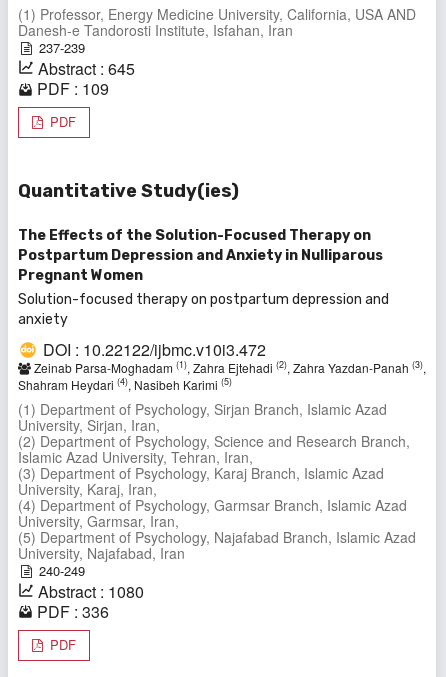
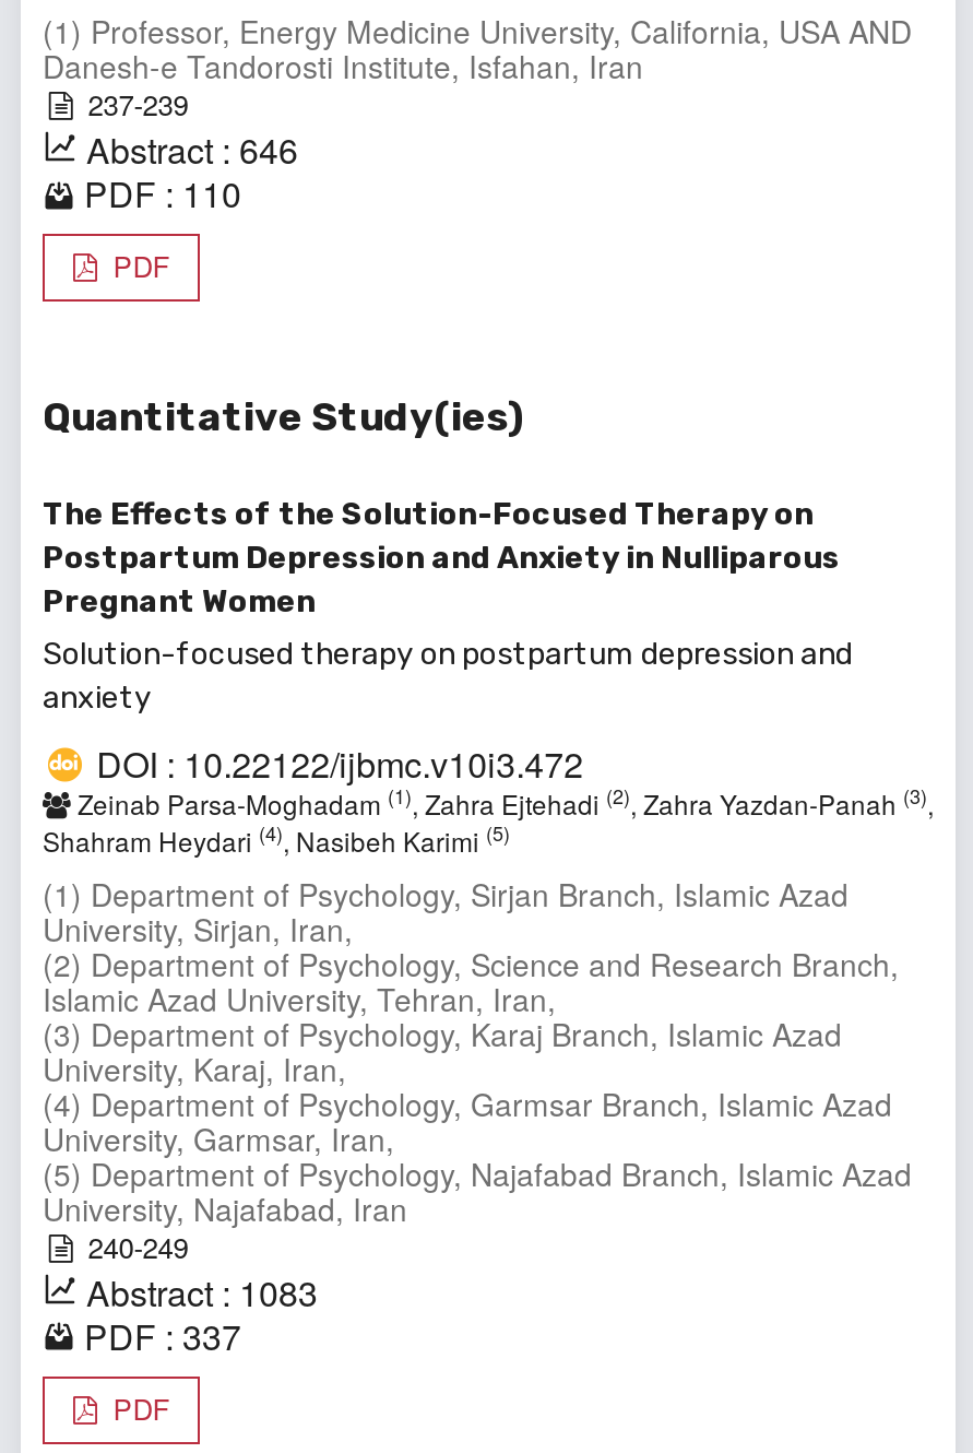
[38,57,135,80] Abstract : 645 -> [86,125,298,175] Abstract : 646
[37,77,109,100] PDF : 109 -> [84,168,241,218] PDF : 110
[38,579,144,602] Abstract : 1080 -> [86,1266,318,1316] Abstract : 1083
[37,599,109,622] PDF : 336 -> [84,1310,241,1360] PDF : 337

